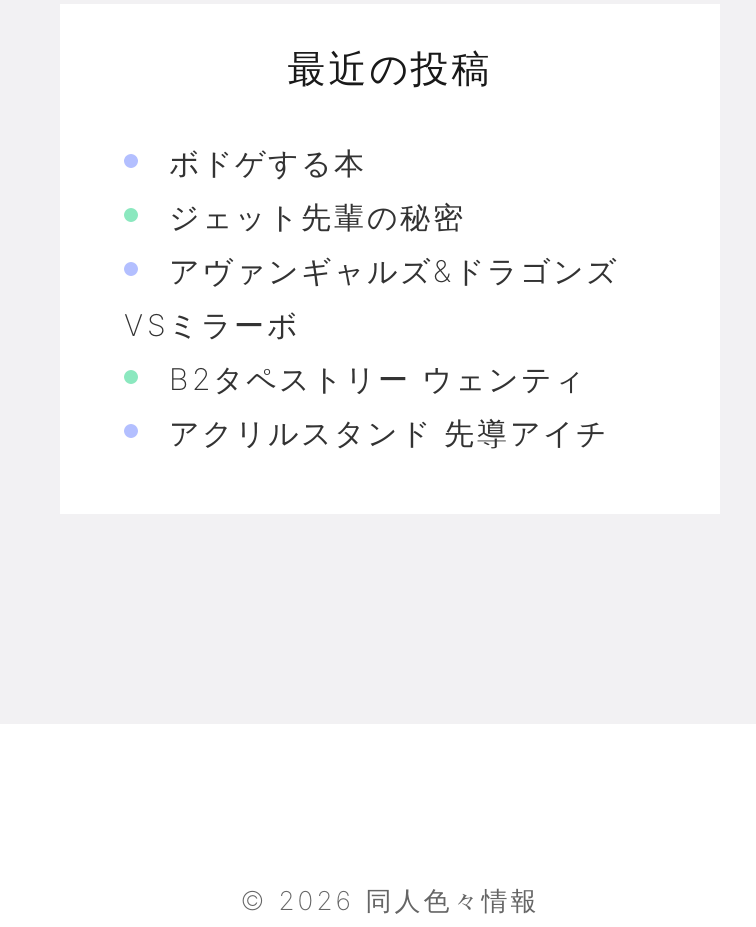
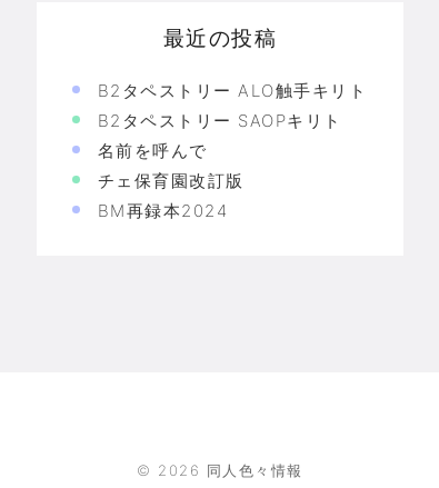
[124,143,619,451] ボドゲする本 | ジェット先輩の秘密 | アヴァンギャルズ&ドラゴンズ | VSミラーボ | B2タペストリー ウェンティ | アクリルスタンド 先導アイチ -> [97,79,367,221] B2タペストリー ALO触手キリト | B2タペストリー SAOPキリト | 名前を呼んで | チェ保育園改訂版 | BM再録本2024

